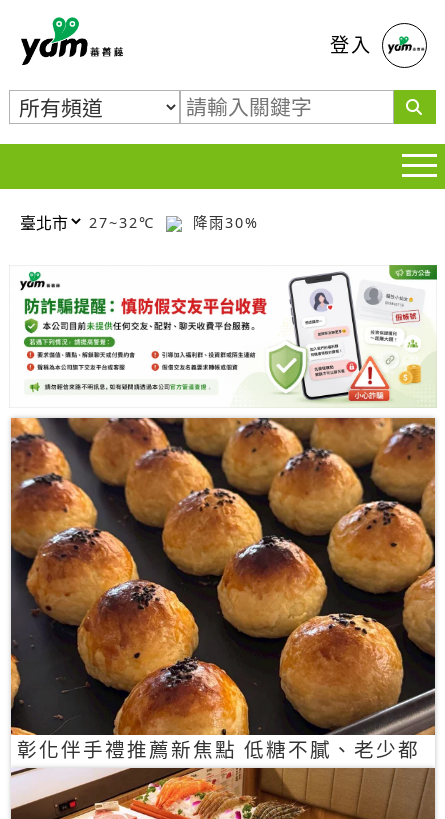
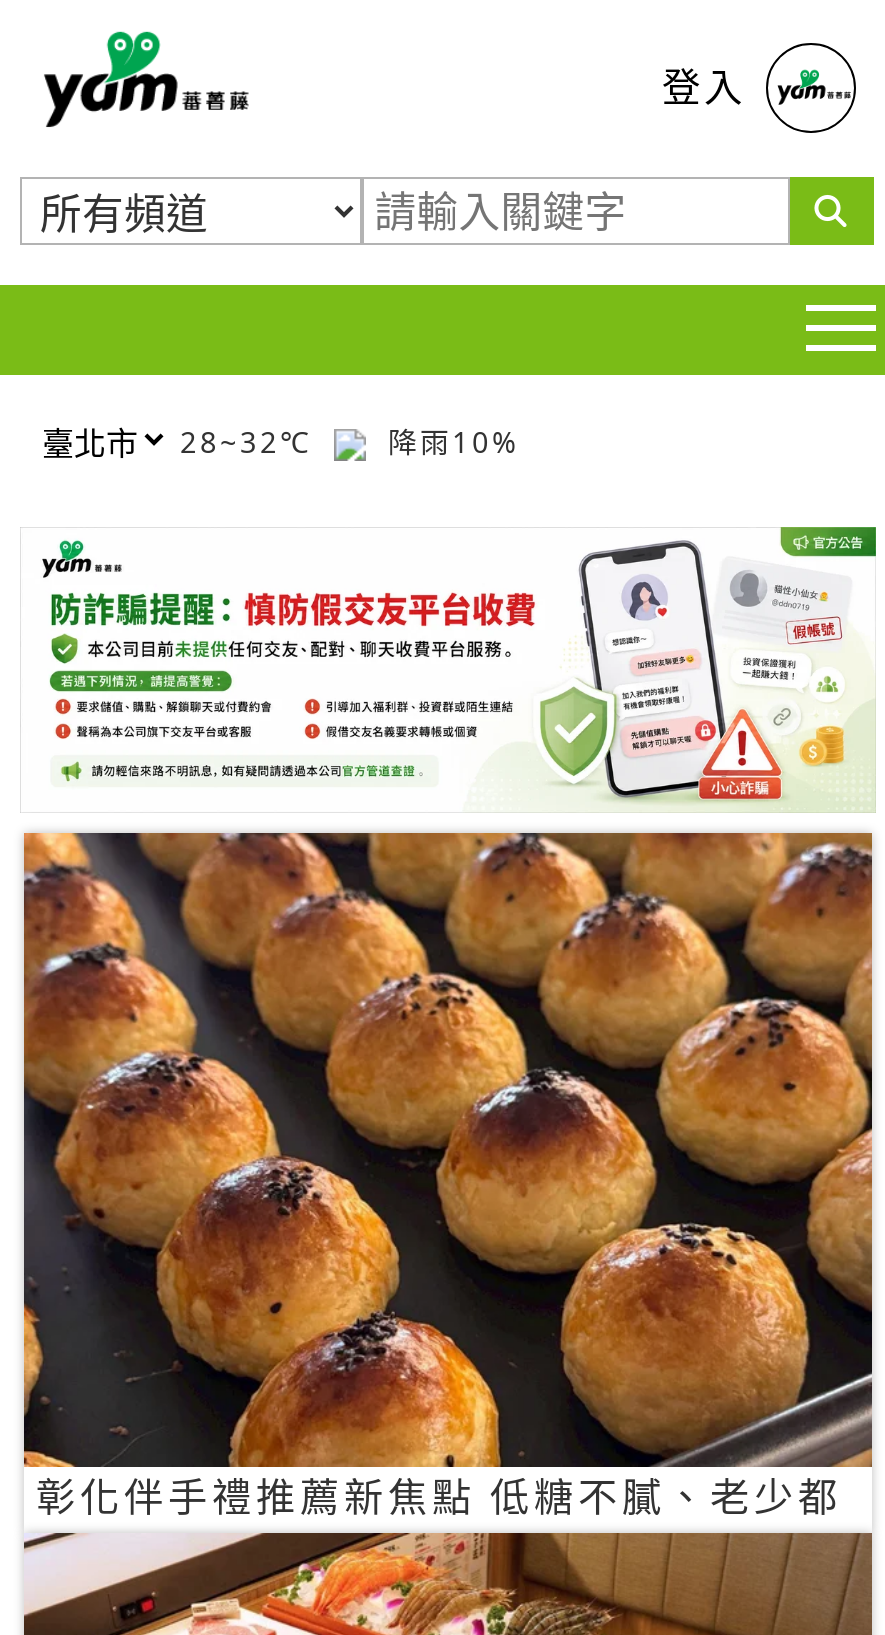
[89,212,161,231] 27~32℃ -> [180,422,324,460] 28~32℃
[187,212,259,231] 降雨30% -> [376,422,520,460] 降雨10%

